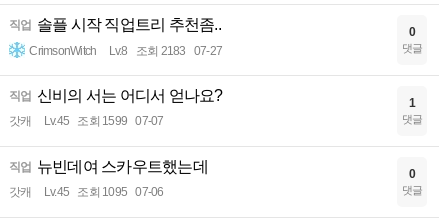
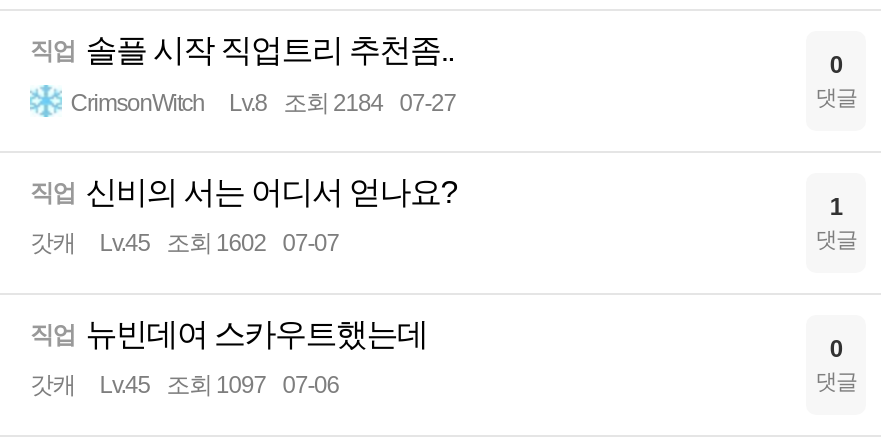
[29,44,222,58] CrimsonWitch Lv.8 조회 2183 07-27 -> [70,89,456,117] CrimsonWitch Lv.8 조회 2184 07-27
[9,114,163,128] 갓캐 Lv.45 조회 1599 07-07 -> [30,229,339,257] 갓캐 Lv.45 조회 1602 07-07
[9,185,163,199] 갓캐 Lv.45 조회 1095 07-06 -> [30,371,339,399] 갓캐 Lv.45 조회 1097 07-06

